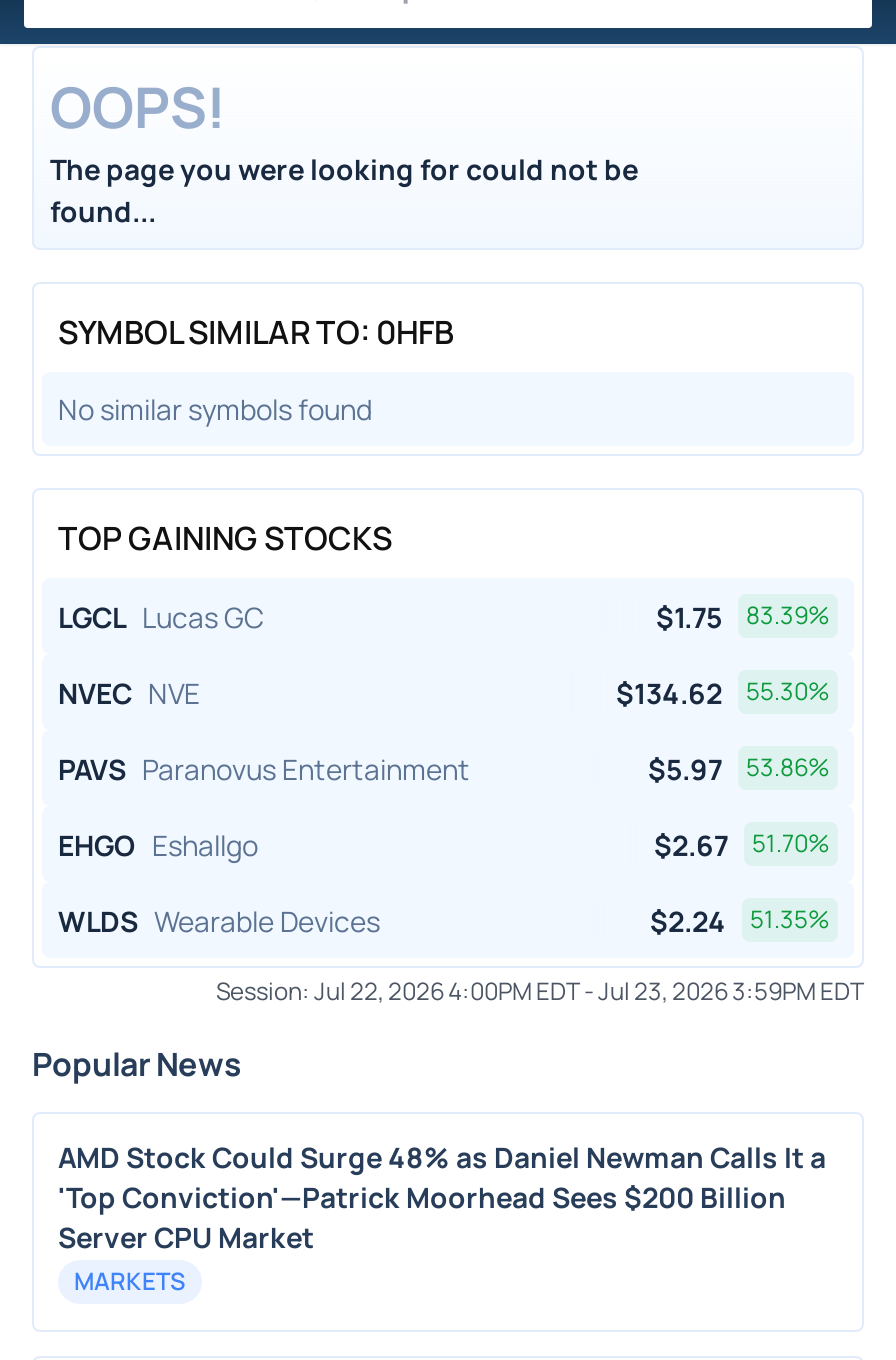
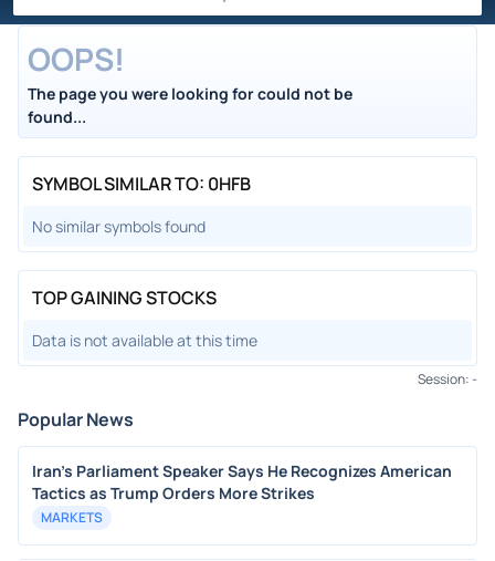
[58,597,864,1008] LGCL Lucas GC | $1.75 | 83.39% | NVEC NVE | $134.62 | 55.30% | PAVS Paranovus Entertainment | $5.97 | 53.86% | EHGO Eshallgo | $2.67 | 51.70% | WLDS Wearable Devices | $2.24 | 51.35% | Session: Jul 22, 2026 4:00PM EDT-Jul 23, 2026 3:59PM EDT -> [32,330,477,388] Data is not available at this time | Session: -
[58,1138,826,1256] AMD Stock Could Surge 48% as Daniel Newman Calls It a | 'Top Conviction'—Patrick Moorhead Sees $200 Billion | Server CPU Market -> [32,460,452,503] Iran's Parliament Speaker Says He Recognizes American | Tactics as Trump Orders More Strikes

